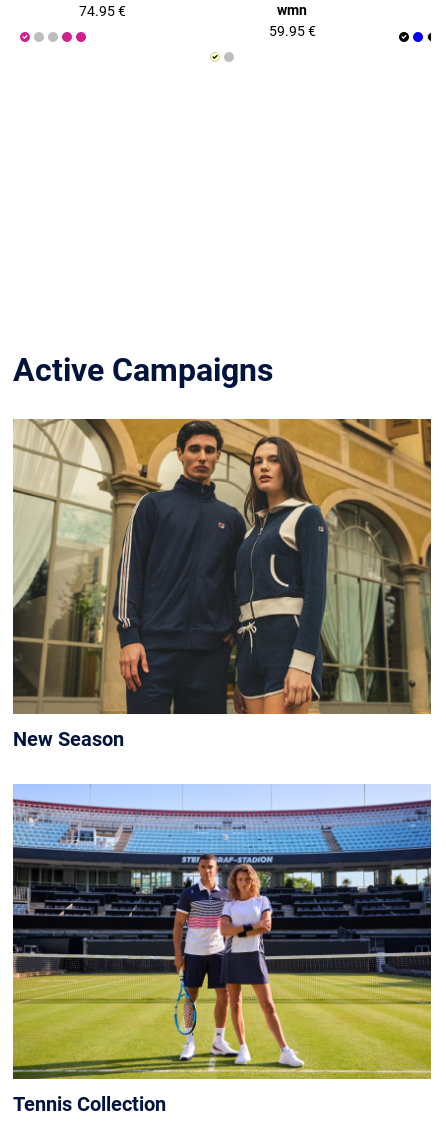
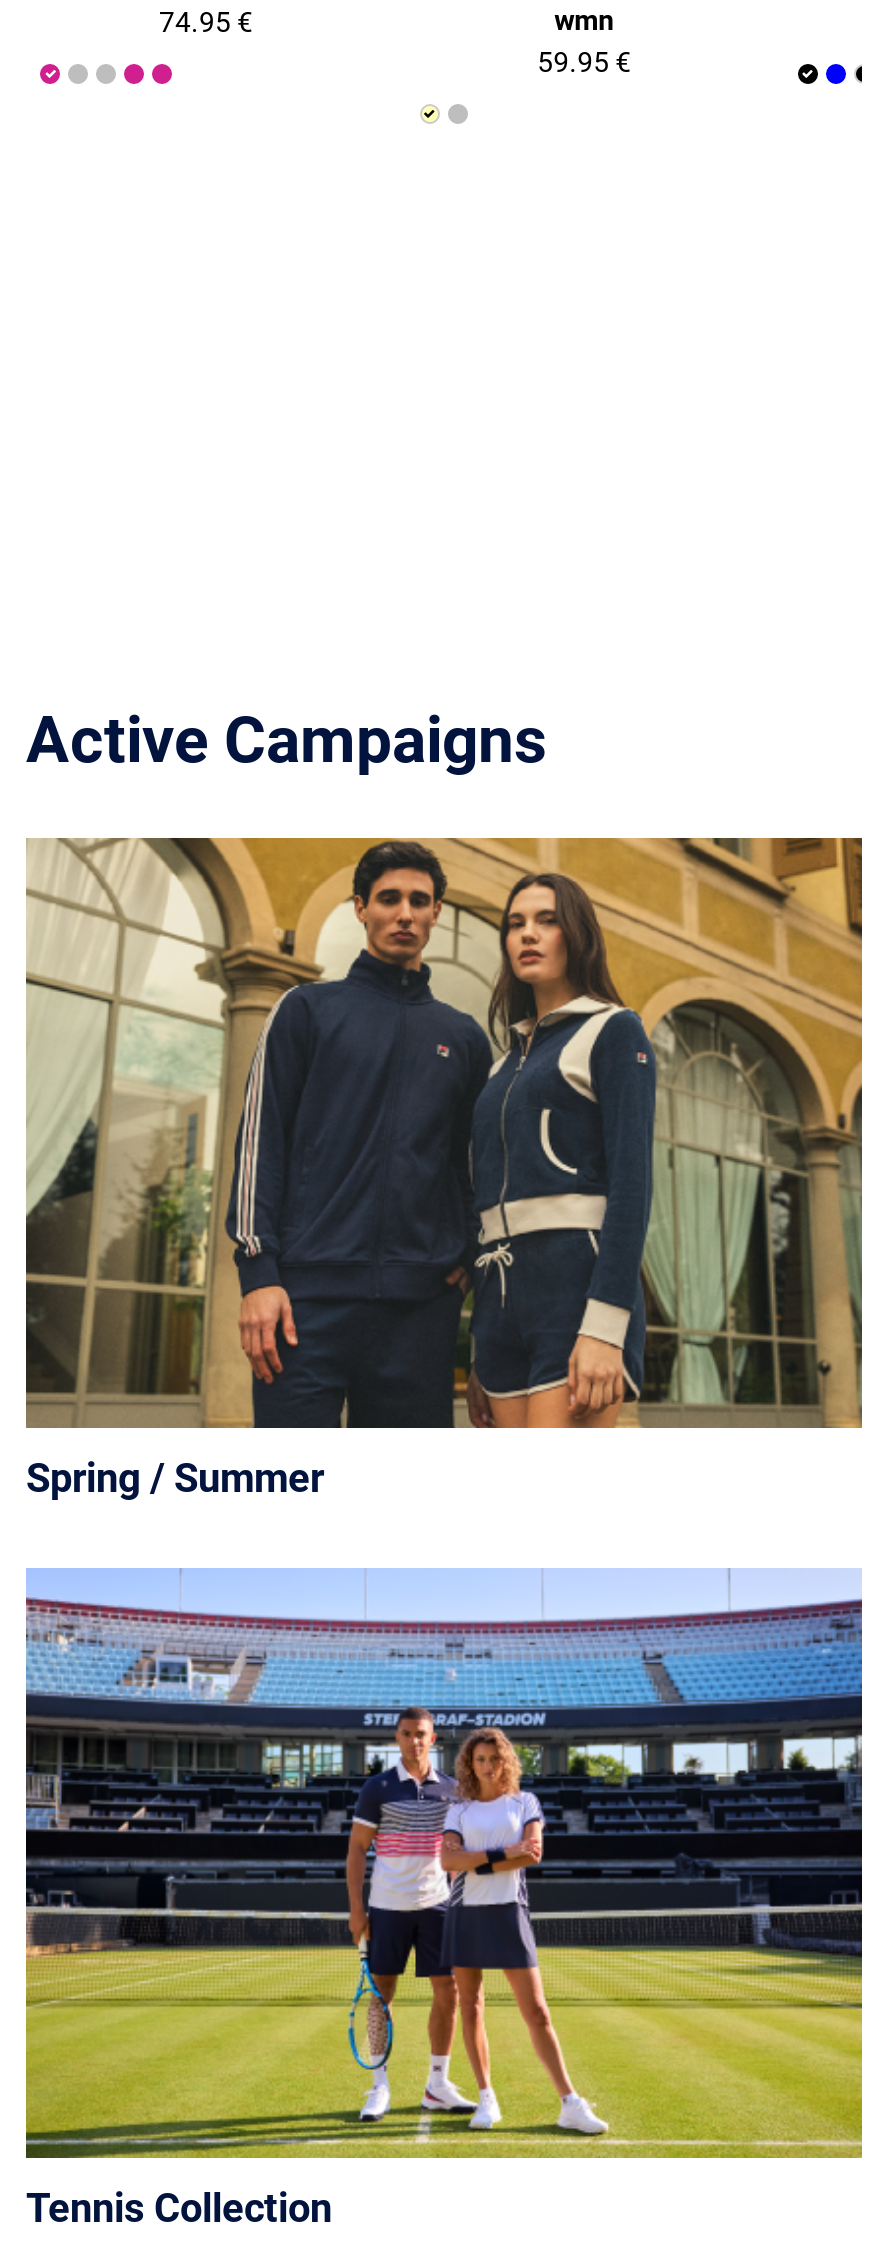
[13,727,124,751] New Season -> [26,1454,324,1502] Spring / Summer

